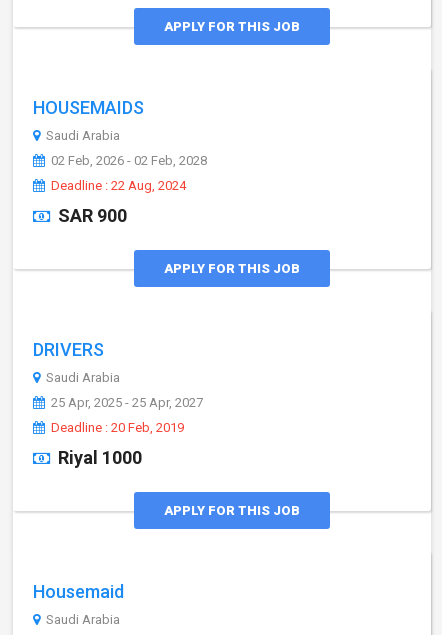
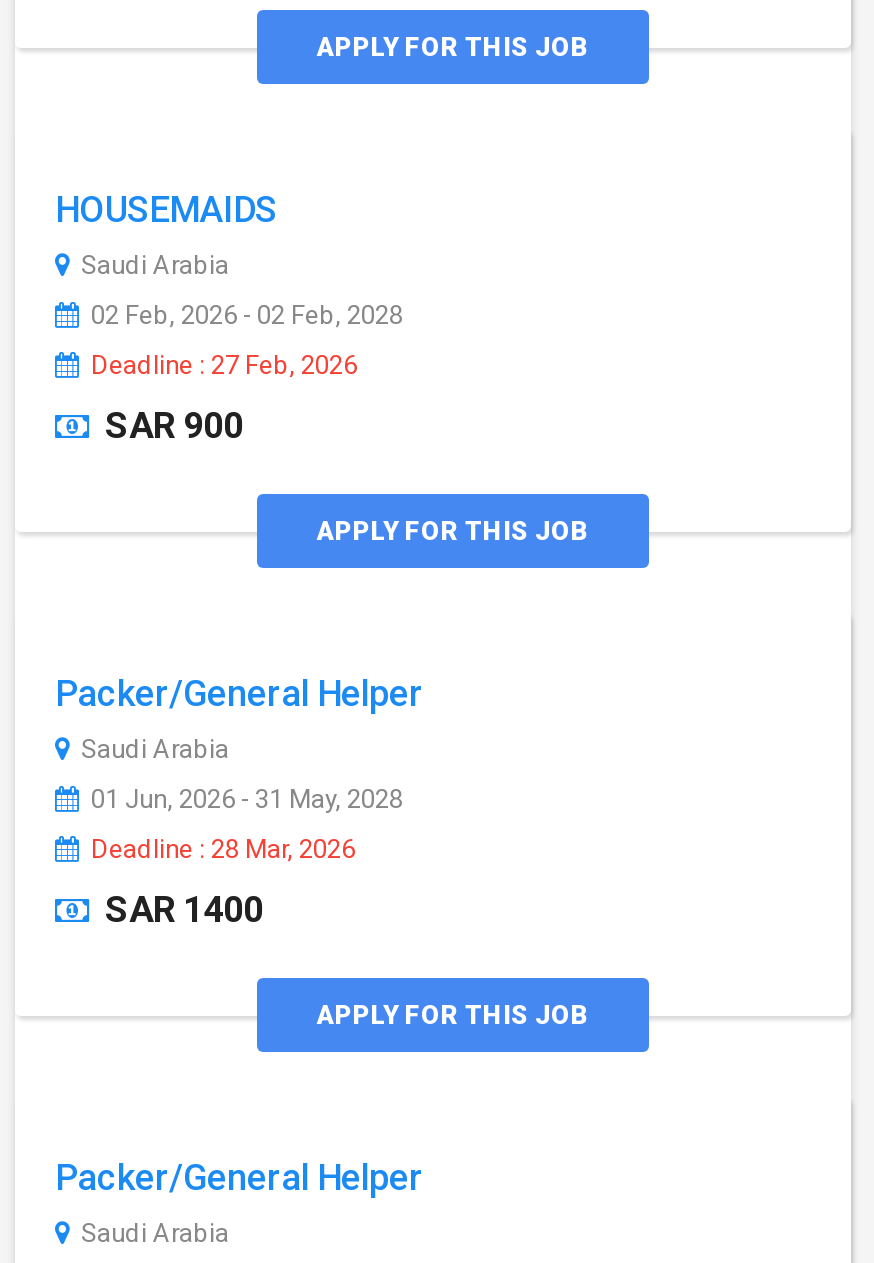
[51,178,186,193] Deadline : 22 Aug, 2024 -> [91,351,357,381] Deadline : 27 Feb, 2026
[33,339,104,360] DRIVERS -> [55,673,423,715] Packer/General Helper
[51,395,203,410] 25 Apr, 2025 - 25 Apr, 2027 -> [91,785,403,815] 01 Jun, 2026 - 31 May, 2028
[51,420,184,435] Deadline : 20 Feb, 2019 -> [91,835,355,865] Deadline : 28 Mar, 2026
[58,447,142,468] Riyal 1000 -> [105,889,263,931] SAR 1400
[33,581,124,602] Housemaid -> [55,1157,423,1199] Packer/General Helper

